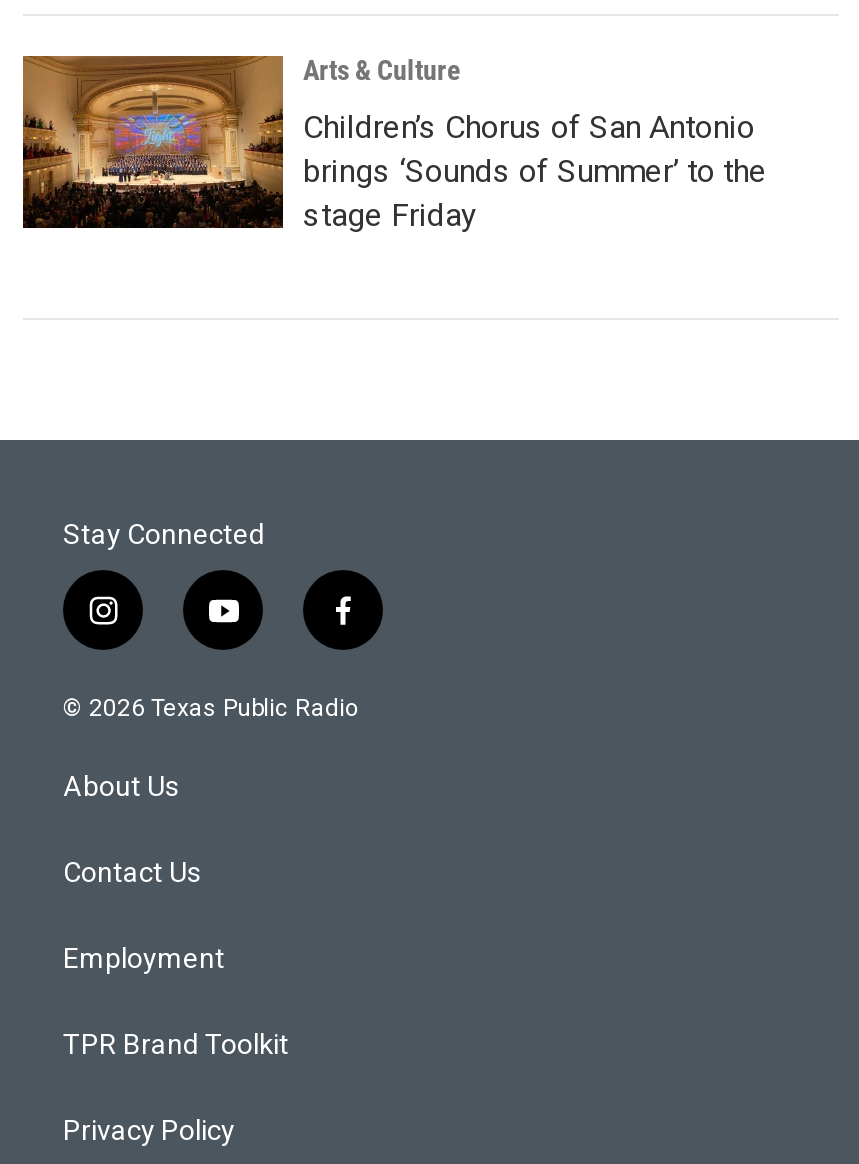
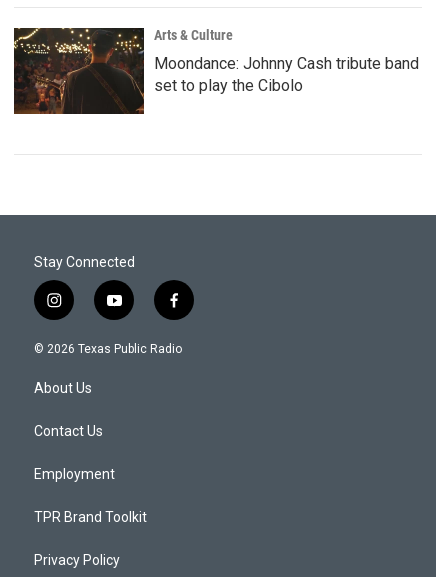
[21,54,767,234] [image] | Children’s Chorus of San Antonio | brings ‘Sounds of Summer’ to the | stage Friday -> [13,27,419,115] [image] | Moondance: Johnny Cash tribute band | set to play the Cibolo

